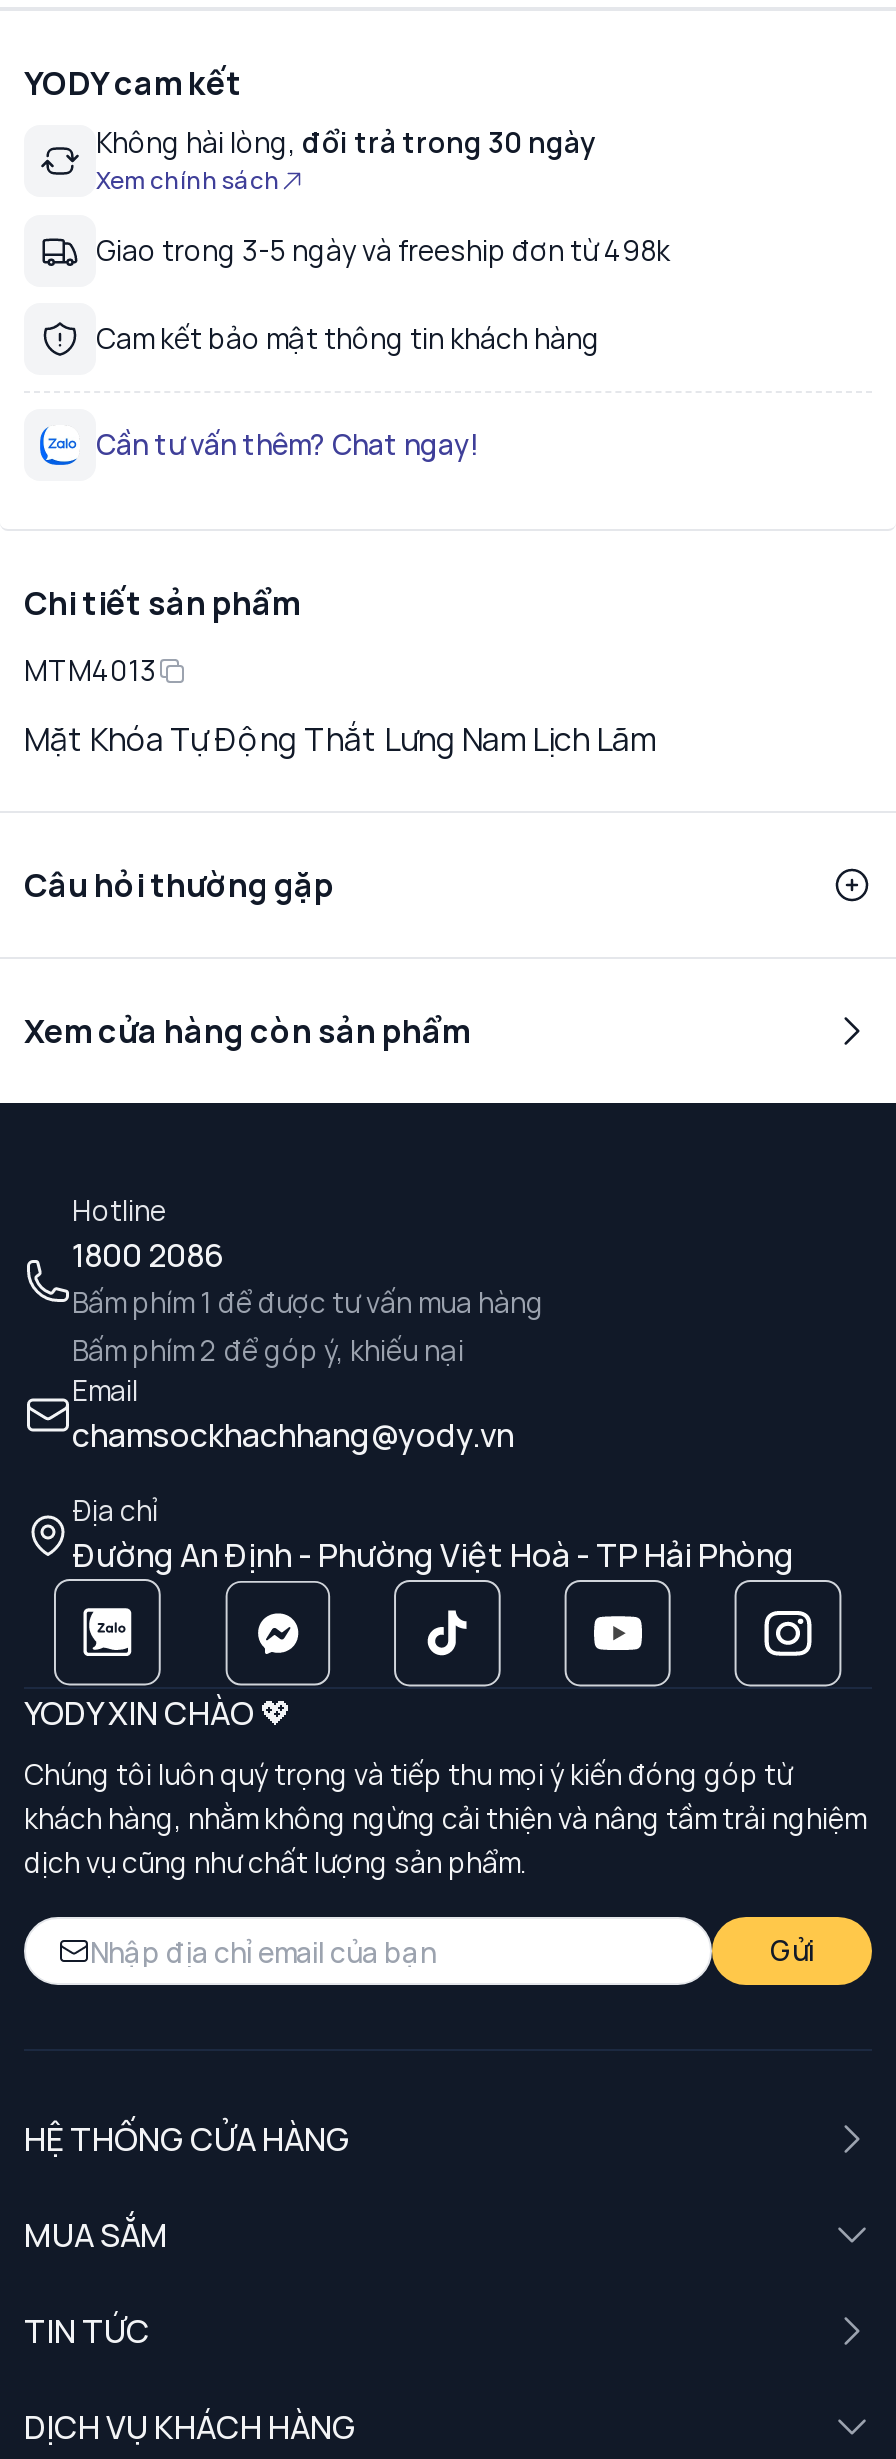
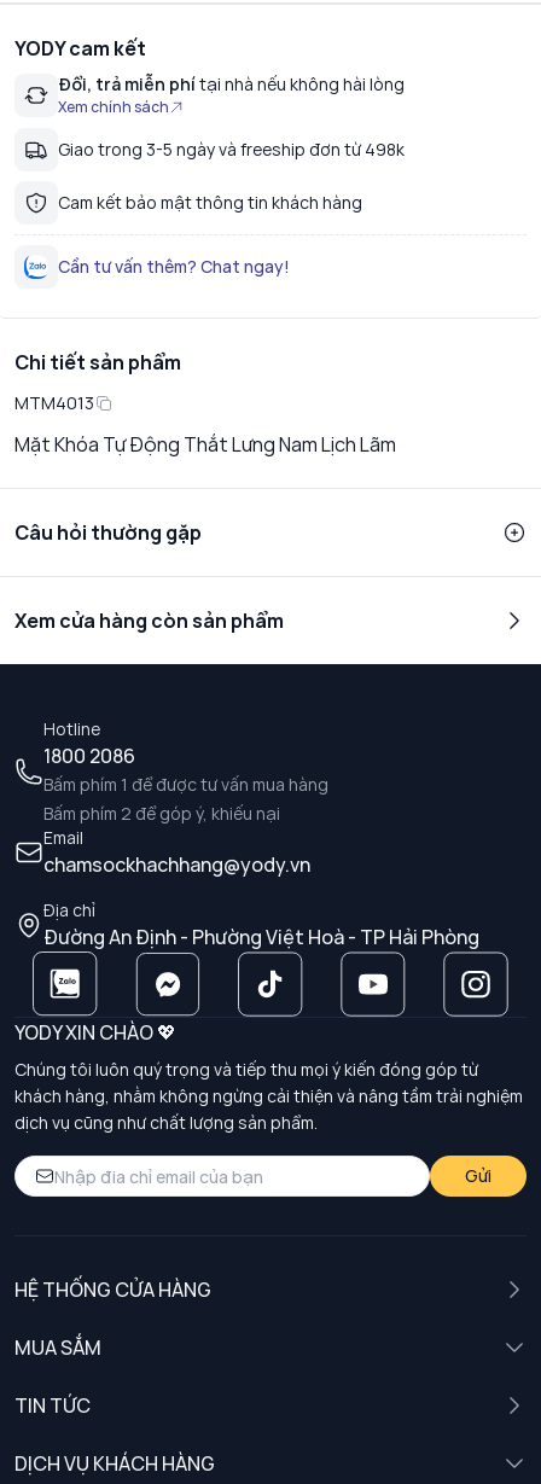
[96,124,596,162] Không hài lòng, đổi trả trong 30 ngày -> [58,73,405,96] Đổi, trả miễn phí tại nhà nếu không hài lòng

